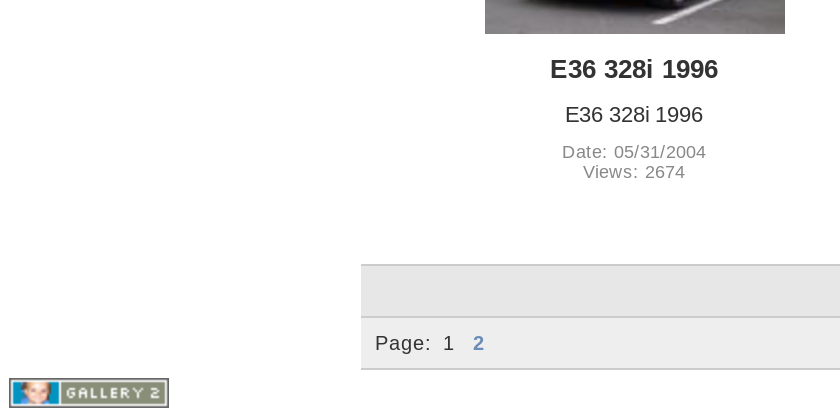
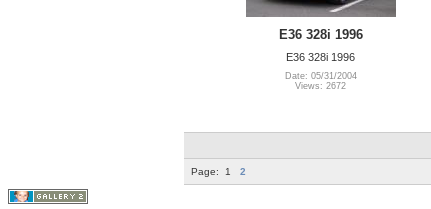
[583,163,685,183] Views: 2674 -> [295,81,346,91] Views: 2672

